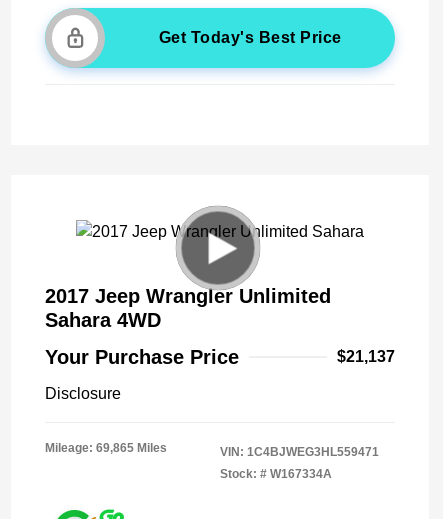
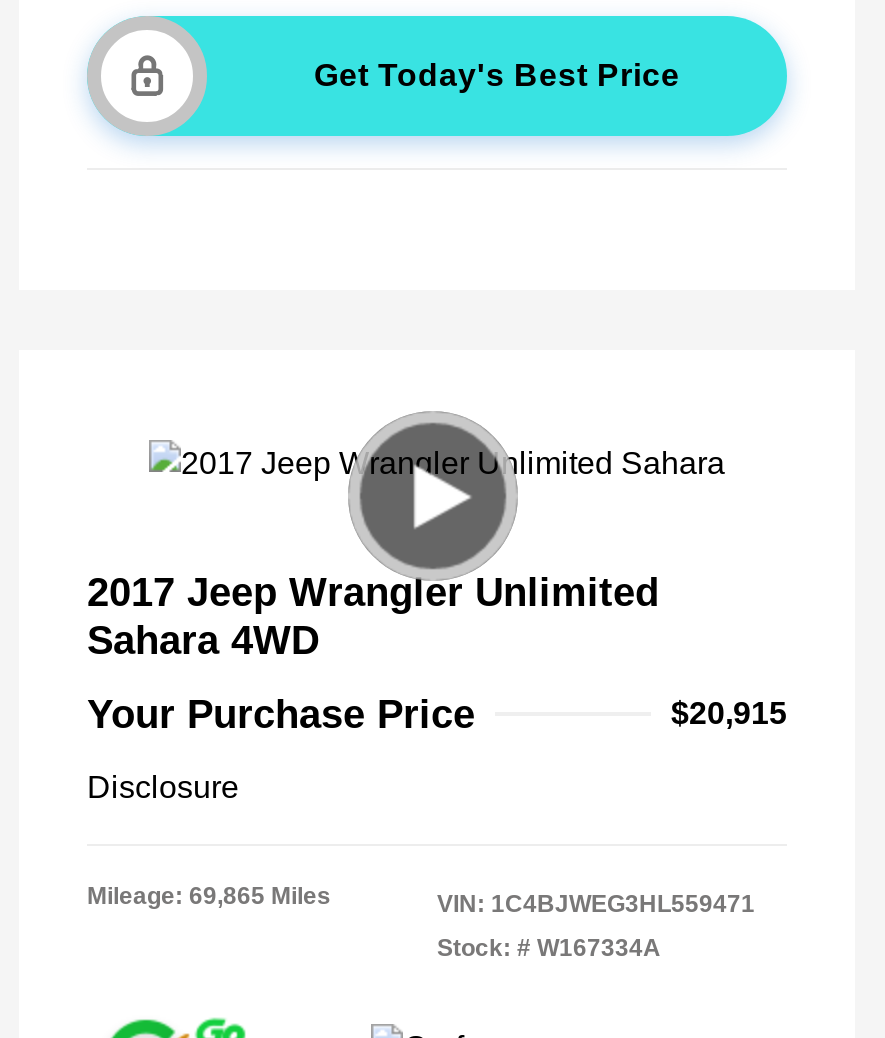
[337,348,395,365] $21,137 -> [671,696,787,730] $20,915

